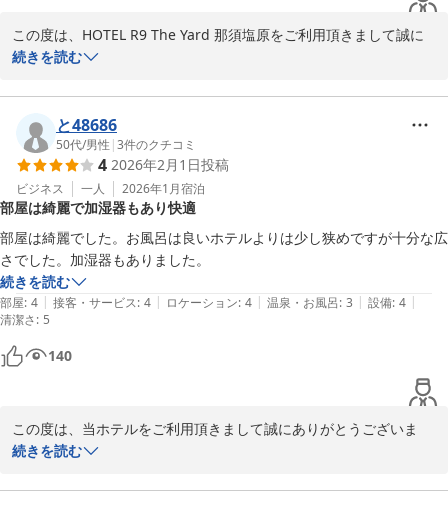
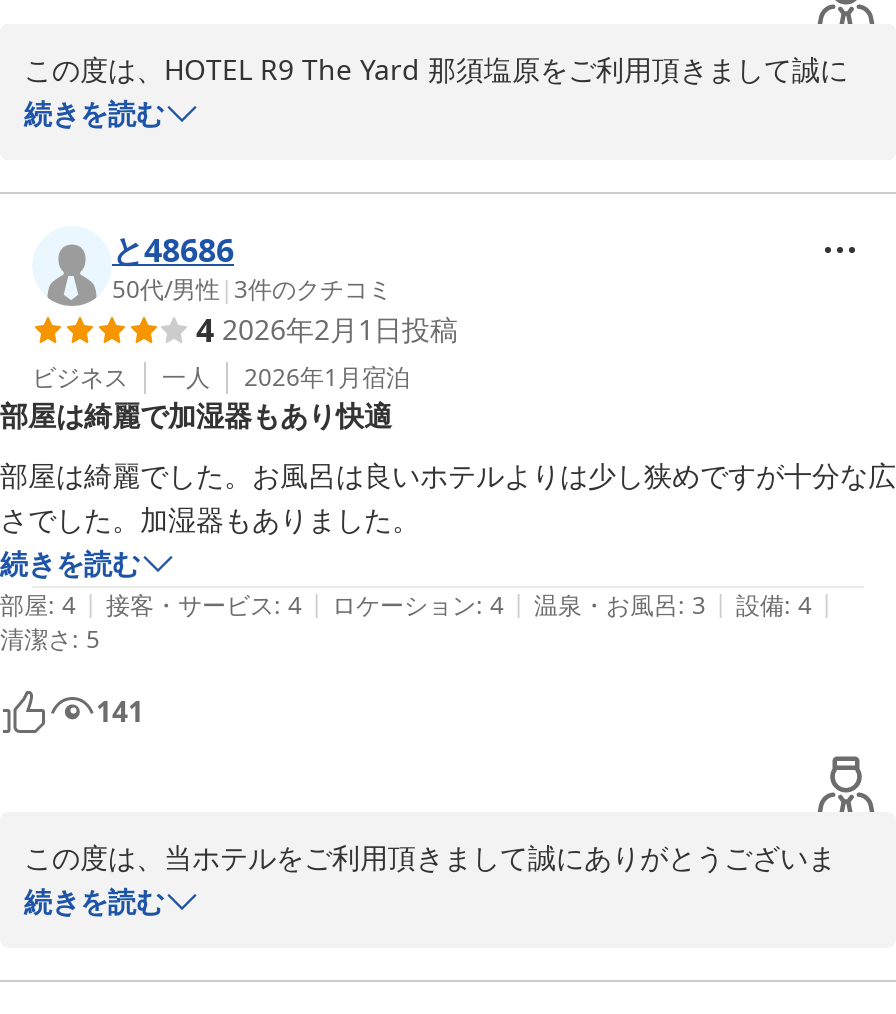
[48,346,72,365] 140 -> [96,692,144,730] 141

